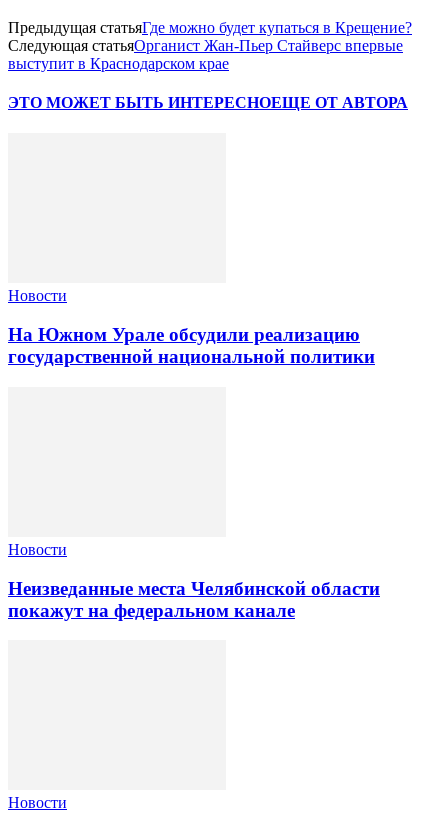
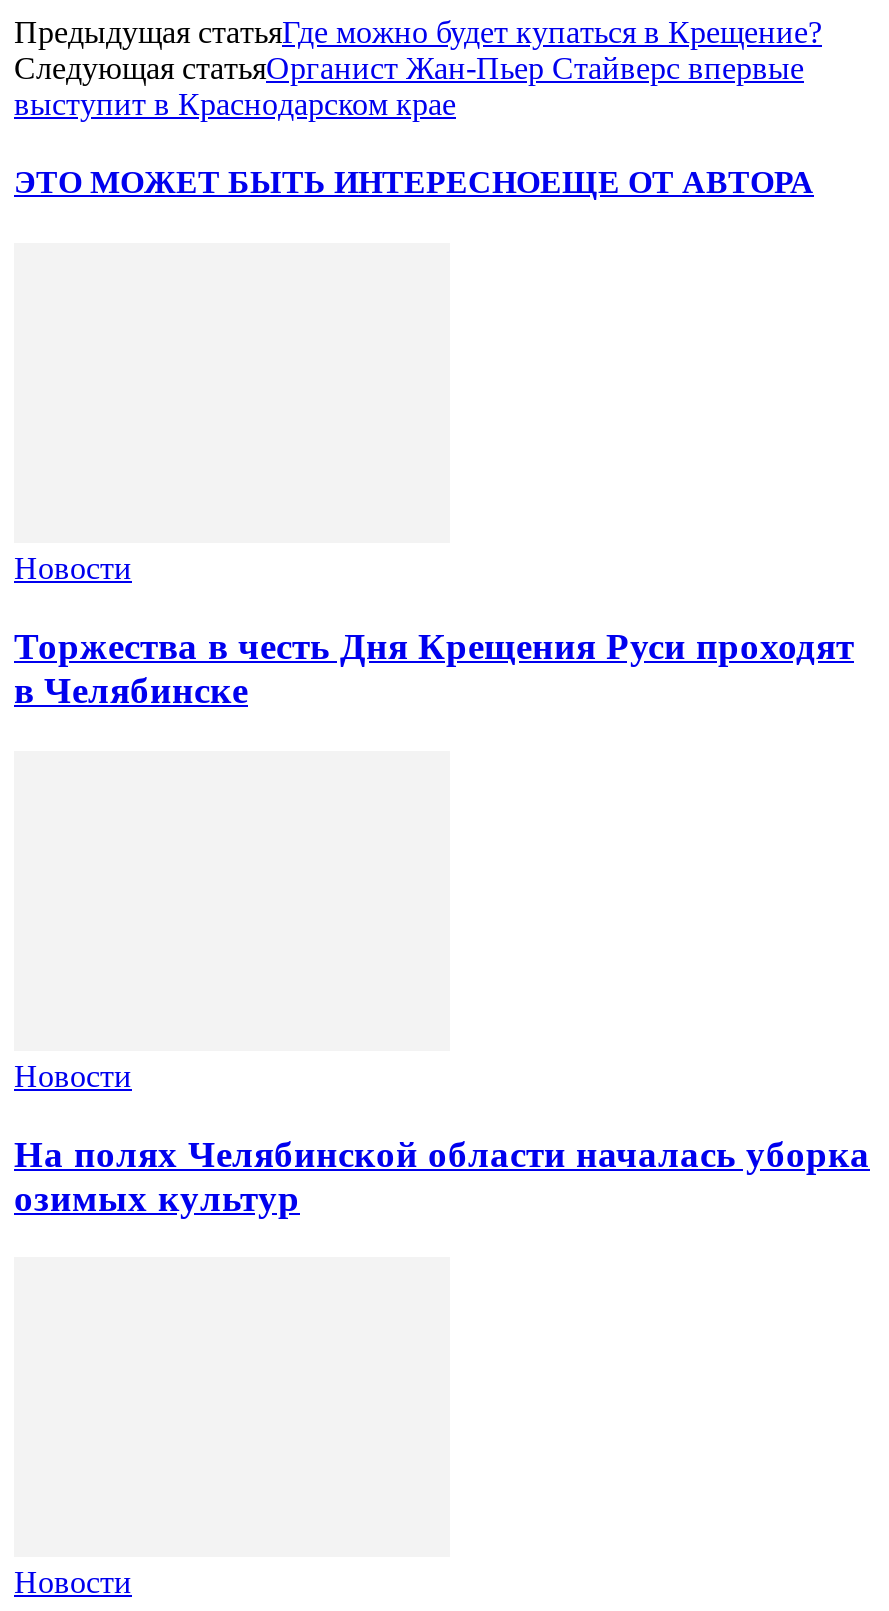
[8,324,375,367] На Южном Урале обсудили реализацию | государственной национальной политики -> [14,625,854,711] Торжества в честь Дня Крещения Руси проходят | в Челябинске
[8,577,380,620] Неизведанные места Челябинской области | покажут на федеральном канале -> [14,1132,870,1218] На полях Челябинской области началась уборка | озимых культур

